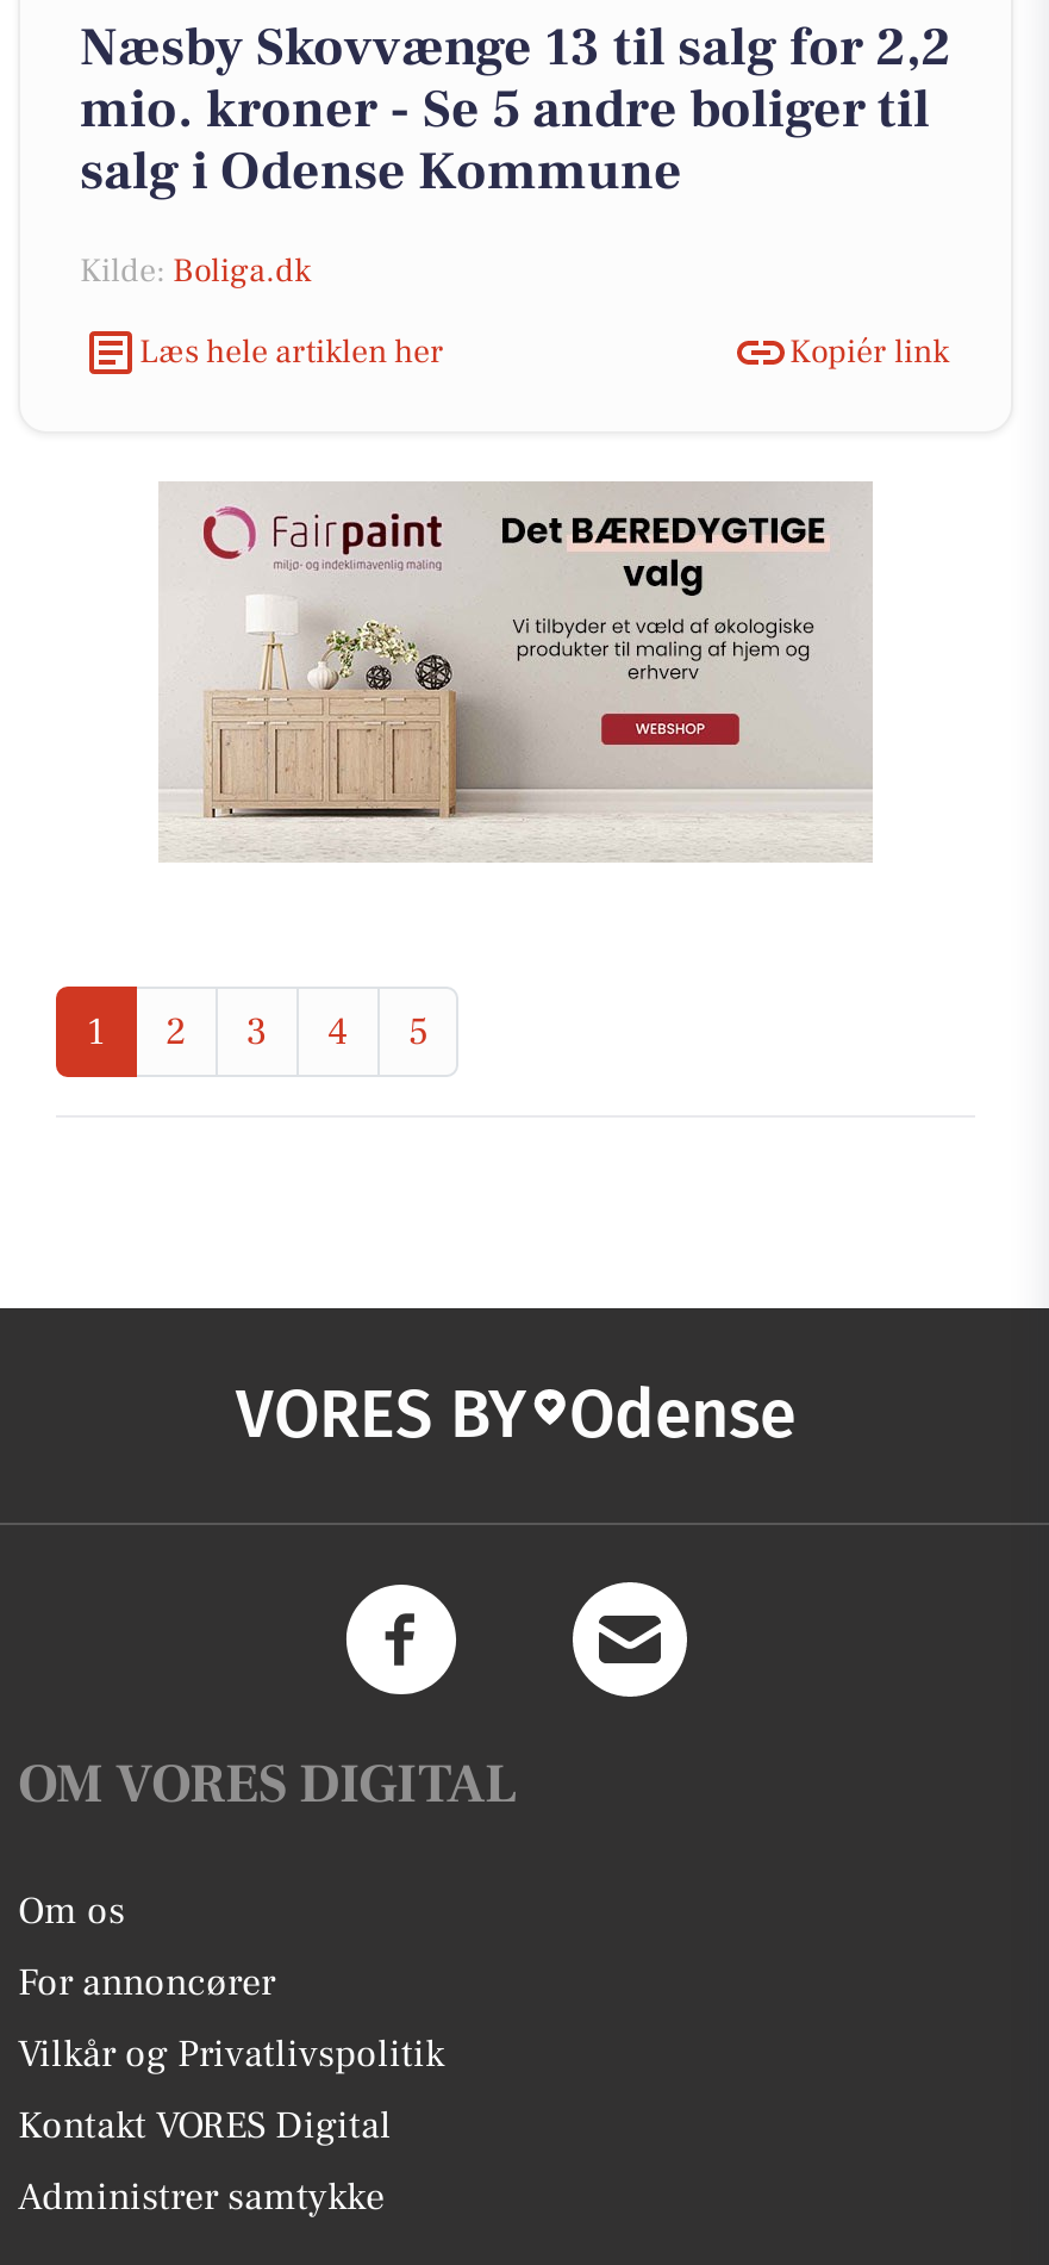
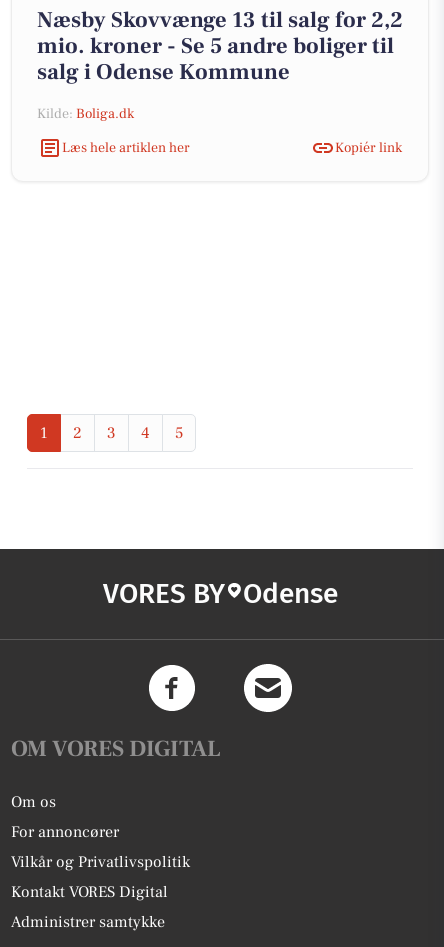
[158,481,873,863] [image] -> none

